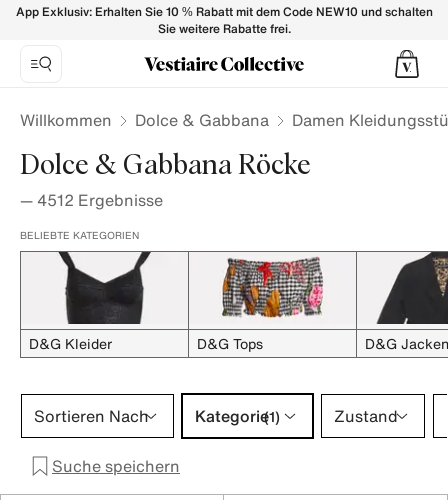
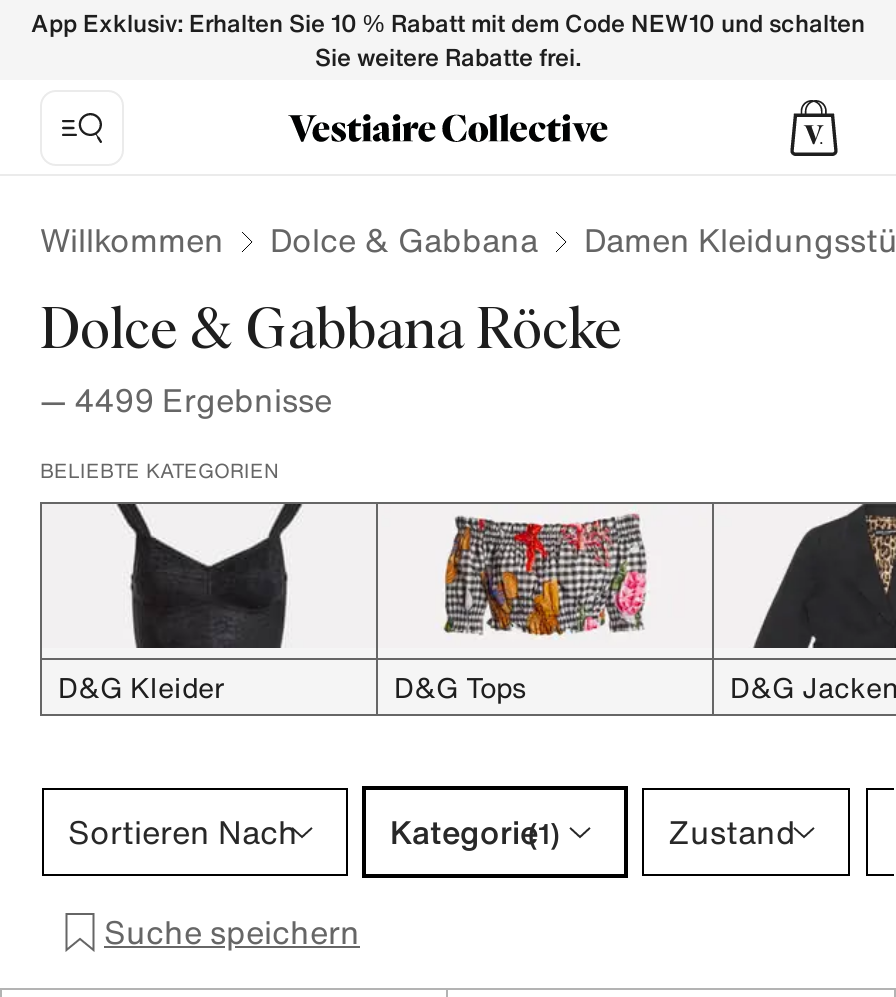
[20,188,163,212] — 4512 Ergebnisse -> [40,376,332,424] — 4499 Ergebnisse

